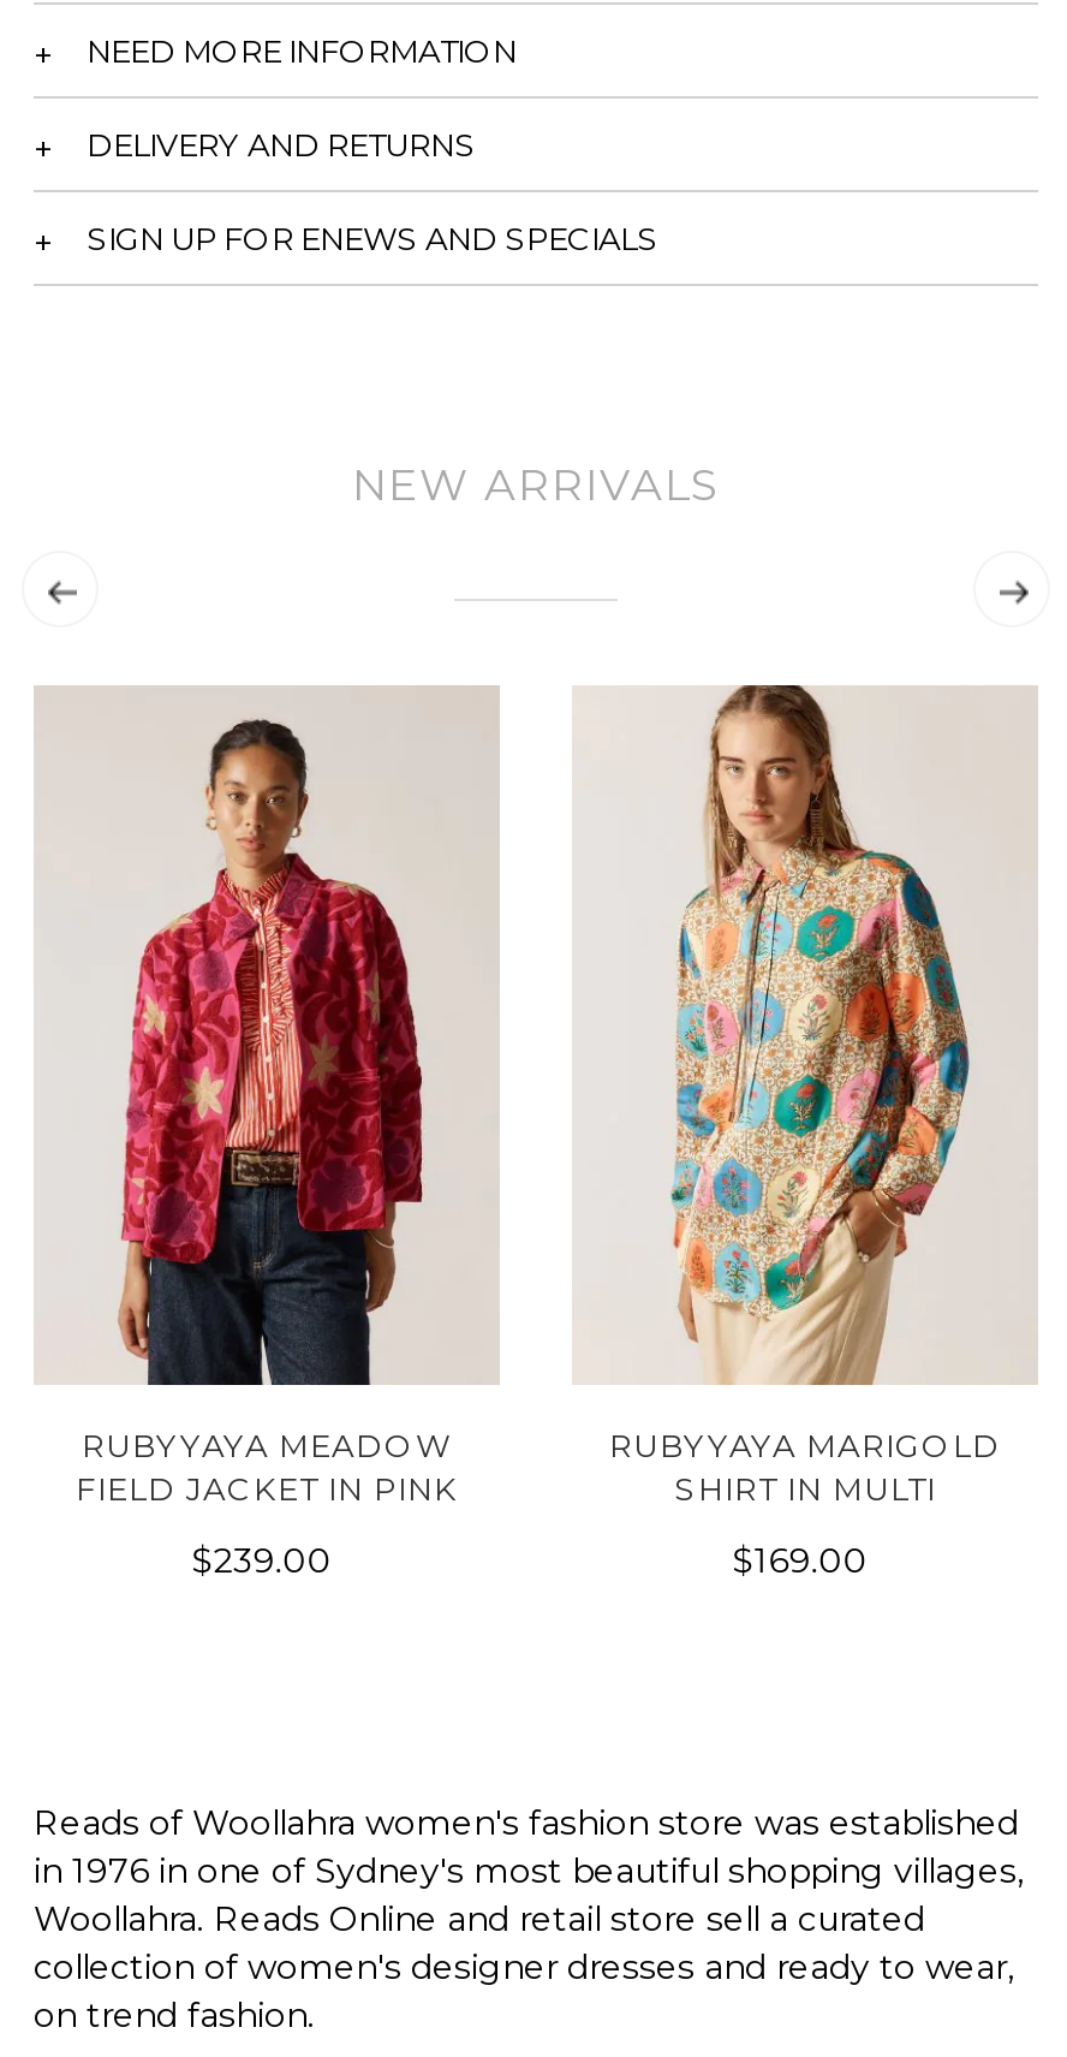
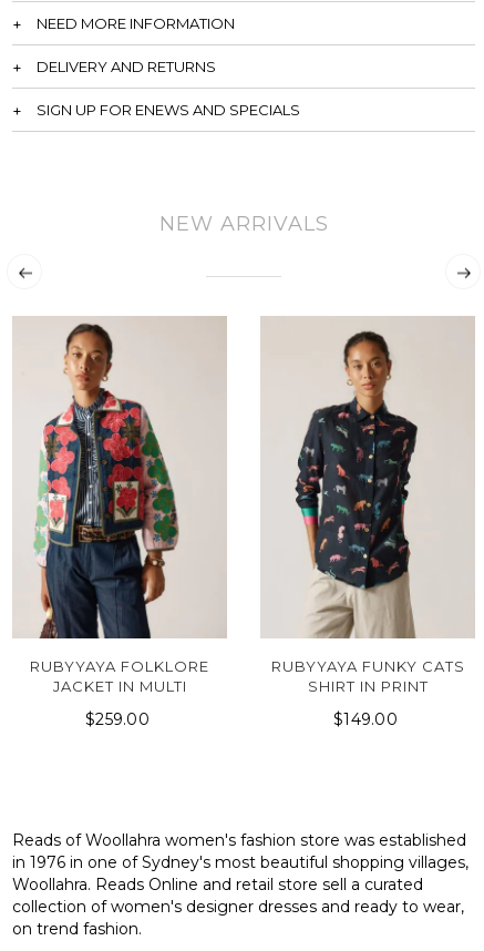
[609,683,1001,1509] [image] | RUBYYAYA MARIGOLD | SHIRT IN MULTI -> [271,316,465,695] [image] | RUBYYAYA FUNKY CATS | SHIRT IN PRINT
[76,702,458,1509] [image] | RUBYYAYA MEADOW | FIELD JACKET IN PINK -> [30,323,209,695] [image] | RUBYYAYA FOLKLORE | JACKET IN MULTI
[191,1540,333,1583] $239.00 -> [85,710,149,730] $259.00
[732,1540,868,1583] $169.00 -> [333,710,398,730] $149.00

